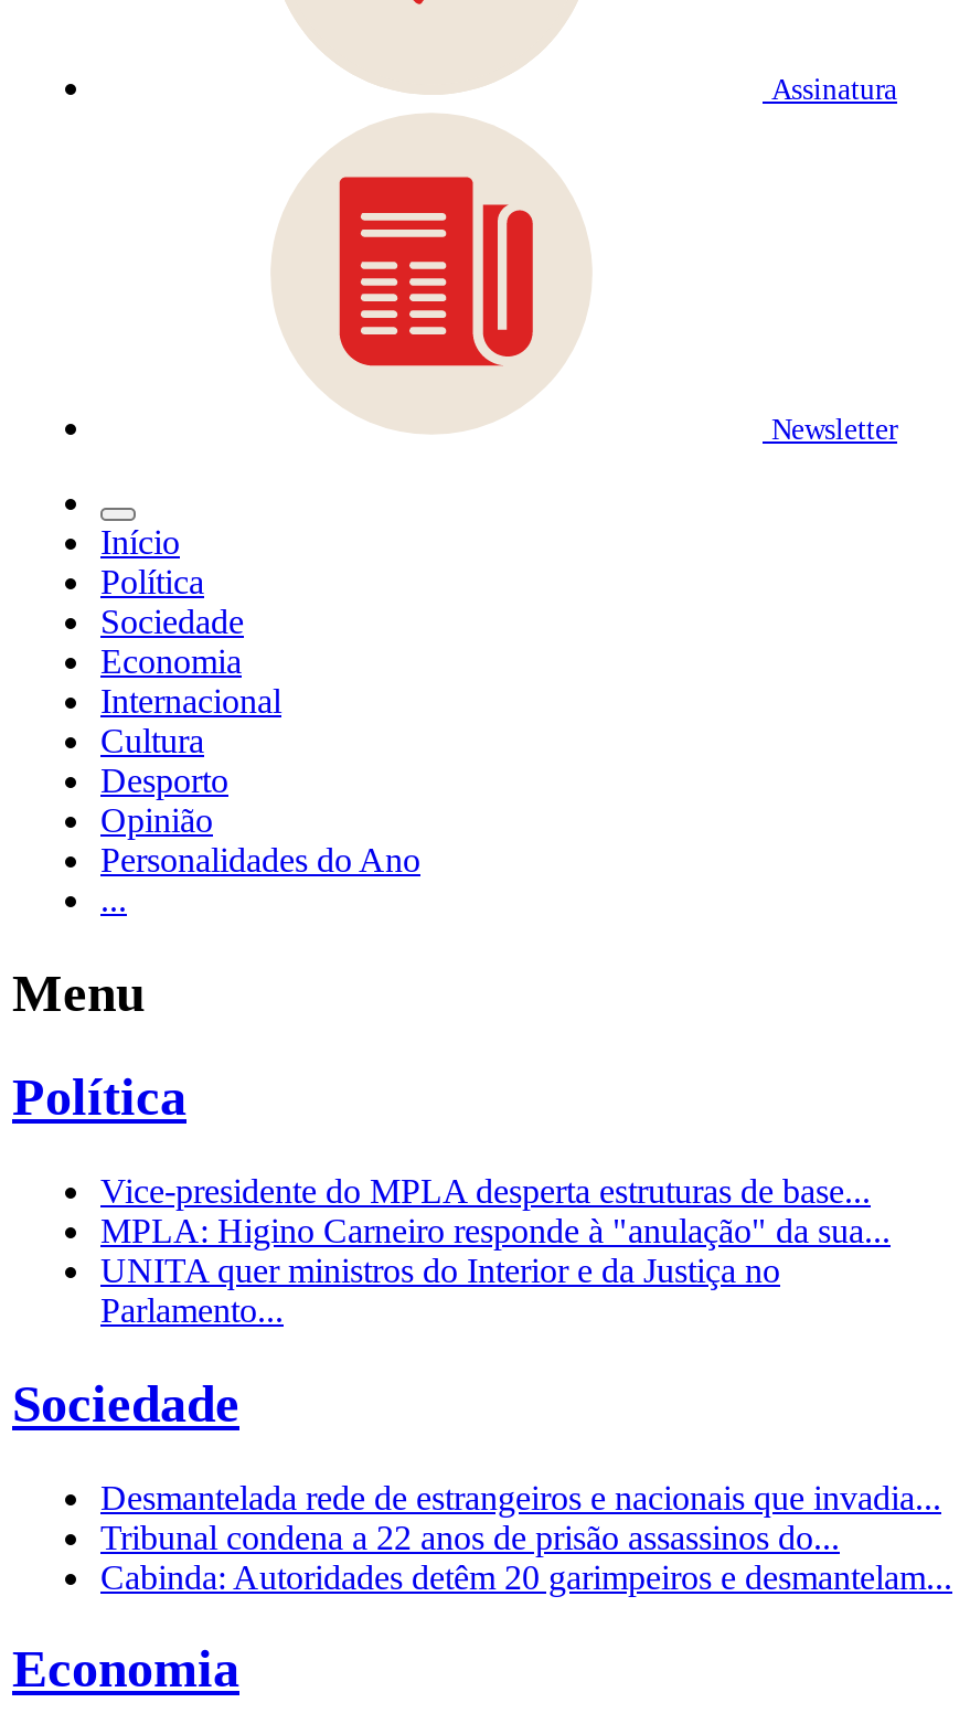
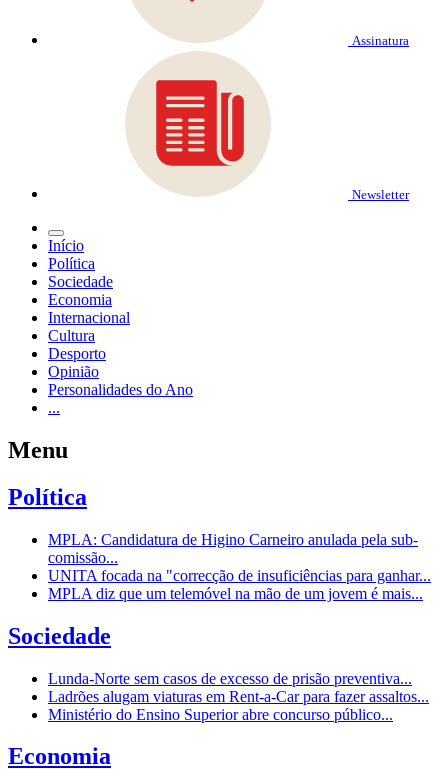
[100,1171,891,1328] Vice-presidente do MPLA desperta estruturas de base... | MPLA: Higino Carneiro responde à "anulação" da sua... | UNITA quer ministros do Interior e da Justiça no | Parlamento... -> [48,531,431,602] MPLA: Candidatura de Higino Carneiro anulada pela sub- | comissão... | UNITA focada na "correcção de insuficiências para ganhar... | MPLA diz que um telemóvel na mão de um jovem é mais...
[100,1478,952,1595] Desmantelada rede de estrangeiros e nacionais que invadia... | Tribunal condena a 22 anos de prisão assassinos do... | Cabinda: Autoridades detêm 20 garimpeiros e desmantelam... -> [48,669,429,722] Lunda-Norte sem casos de excesso de prisão preventiva... | Ladrões alugam viaturas em Rent-a-Car para fazer assaltos... | Ministério do Ensino Superior abre concurso público...

